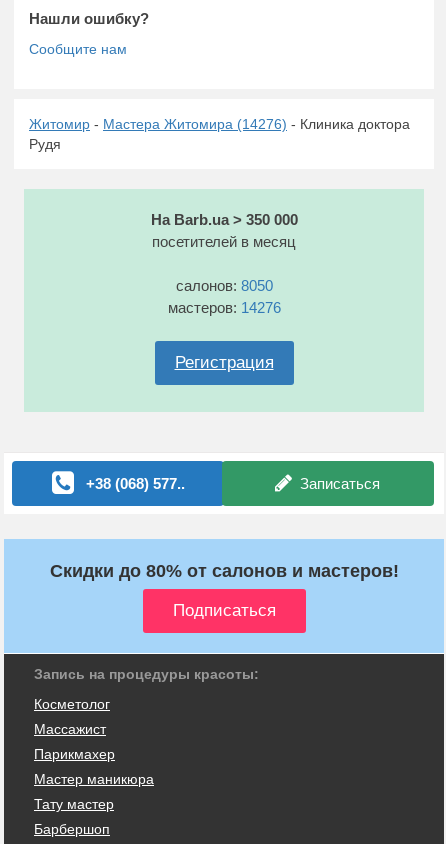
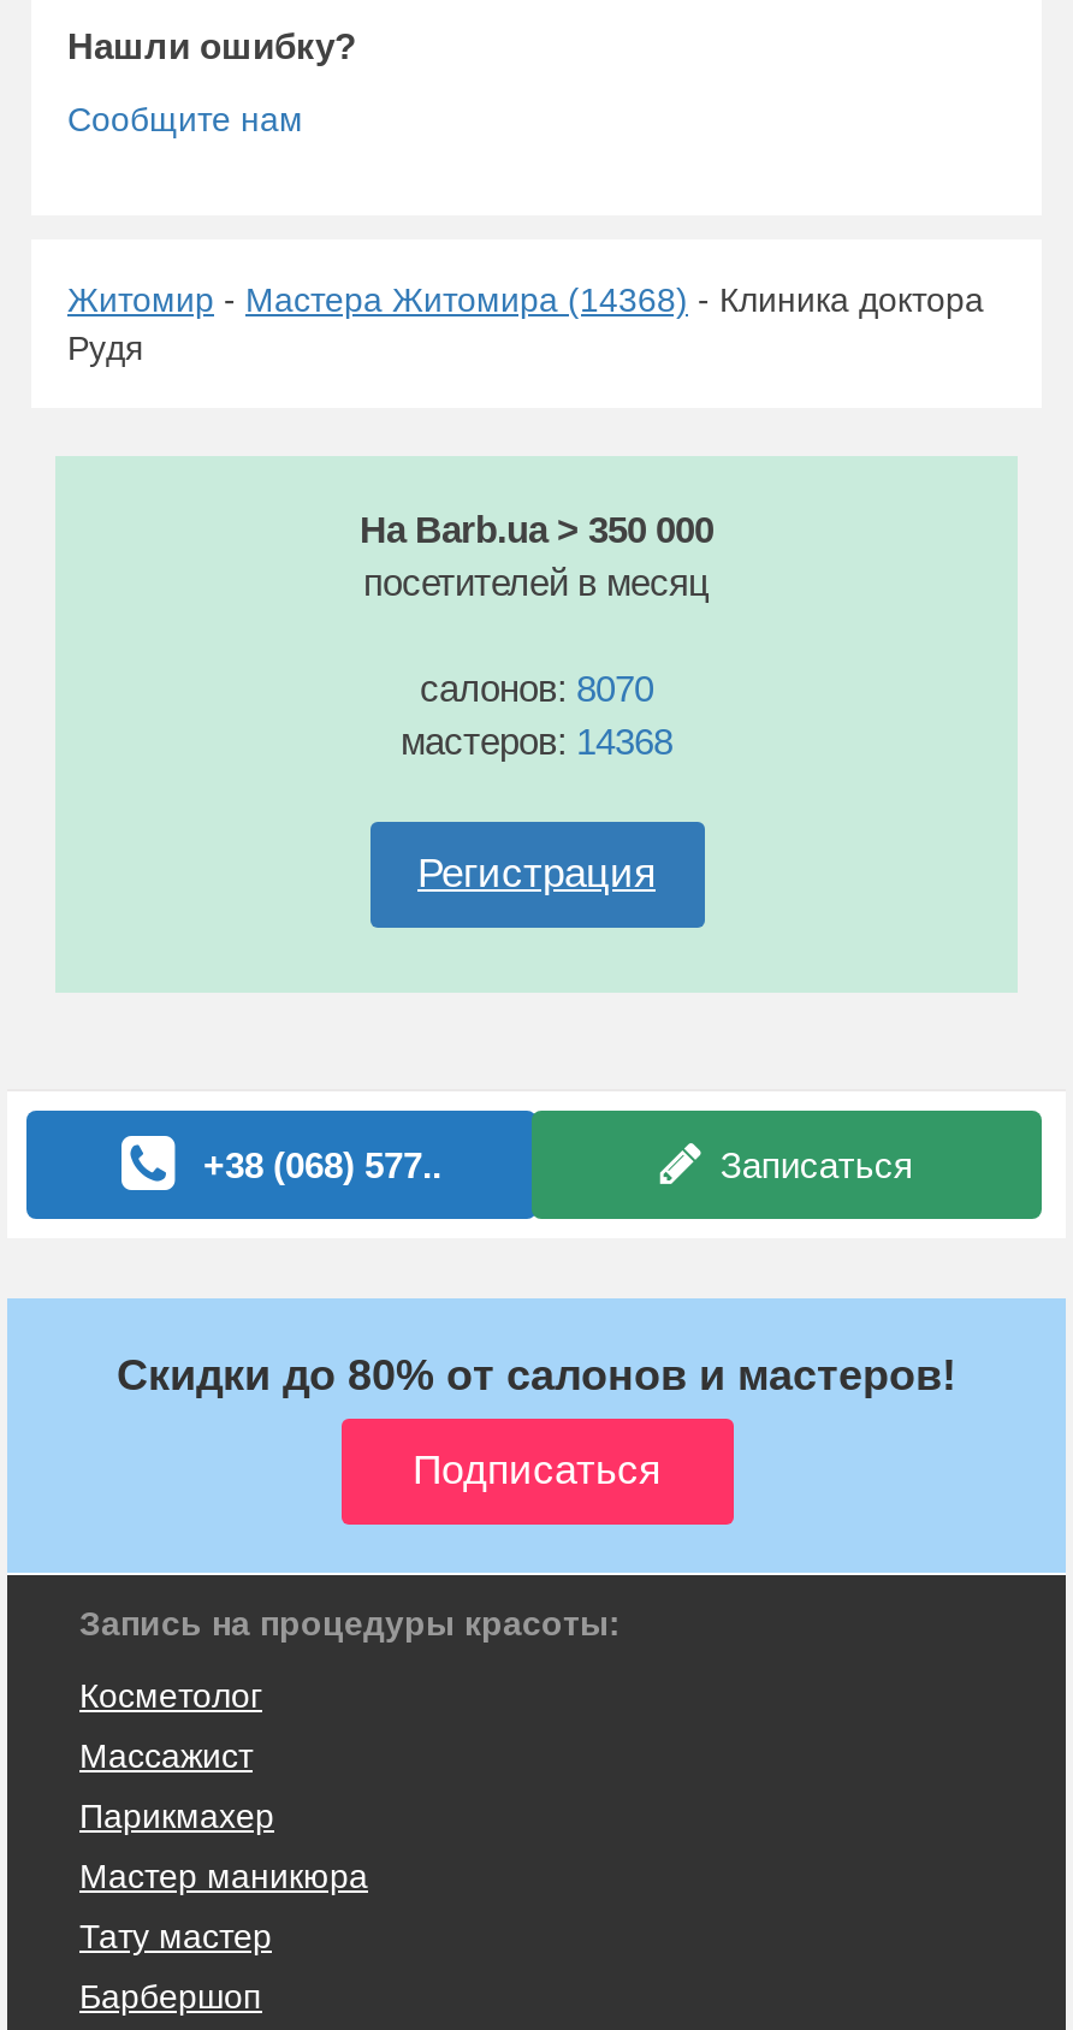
[29,116,410,132] Житомир - Мастера Житомира (14276) - Клиника доктора -> [67,280,984,319] Житомир - Мастера Житомира (14368) - Клиника доктора
[175,277,272,294] салонов: 8050 -> [420,668,653,709] салонов: 8070
[167,299,280,316] мастеров: 14276 -> [401,721,672,762] мастеров: 14368

